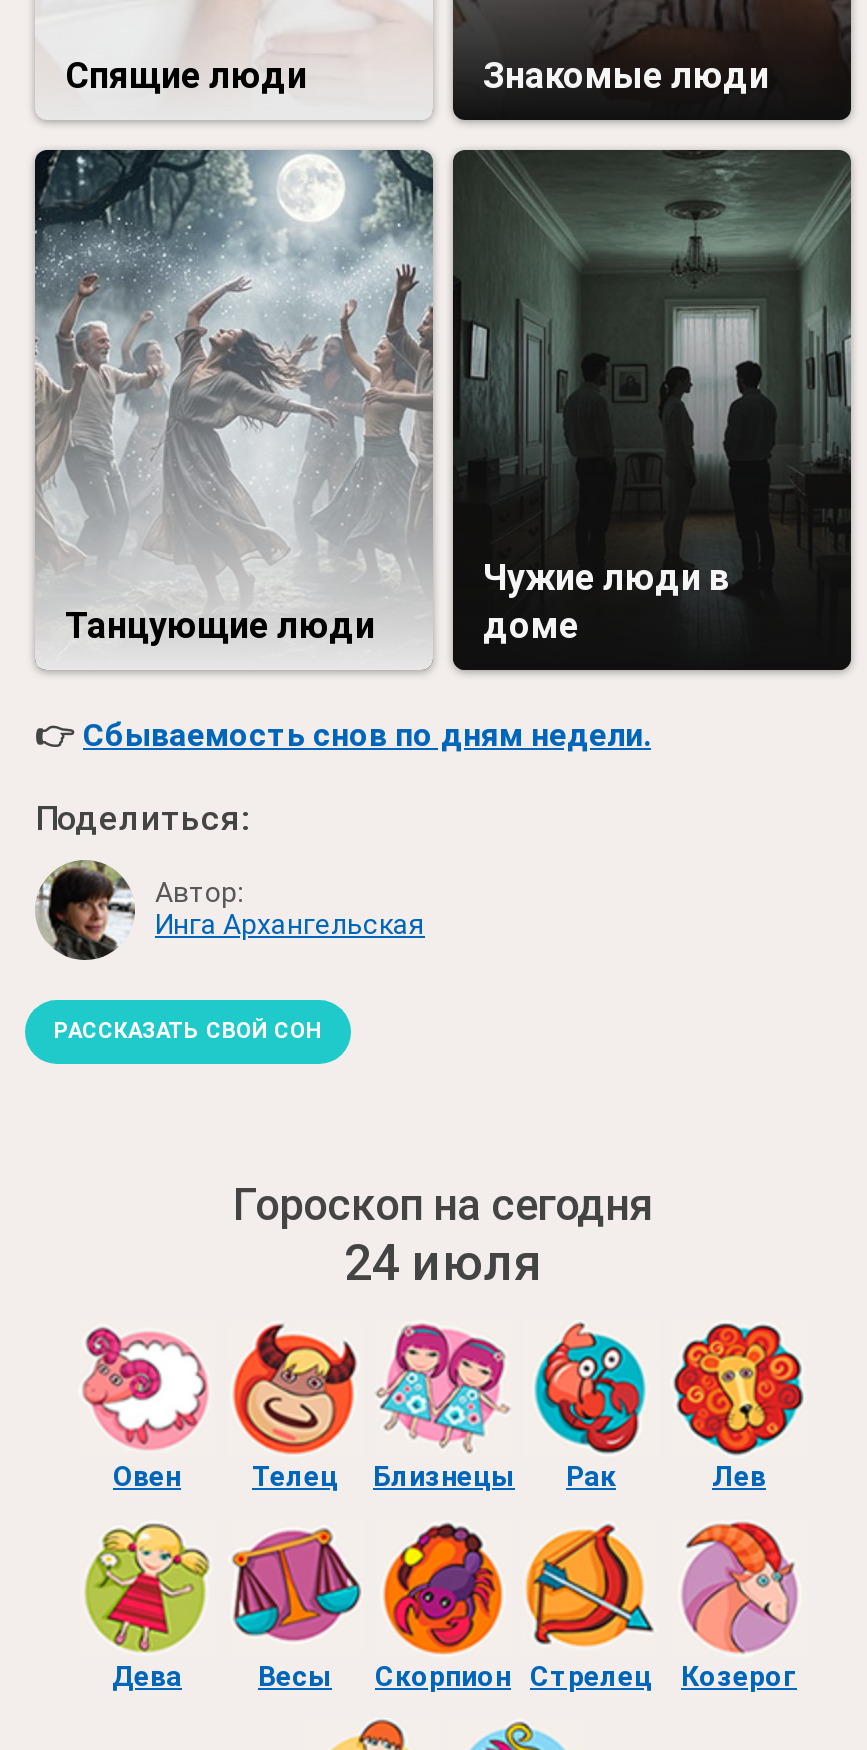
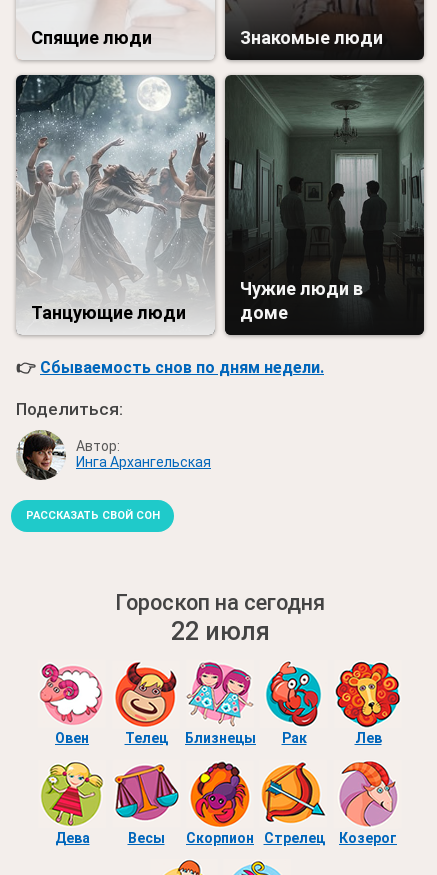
[344,1234,542,1292] 24 июля -> [170,617,269,646] 22 июля

